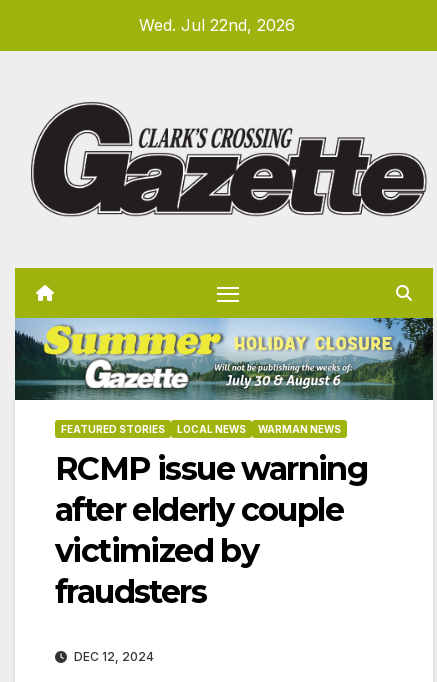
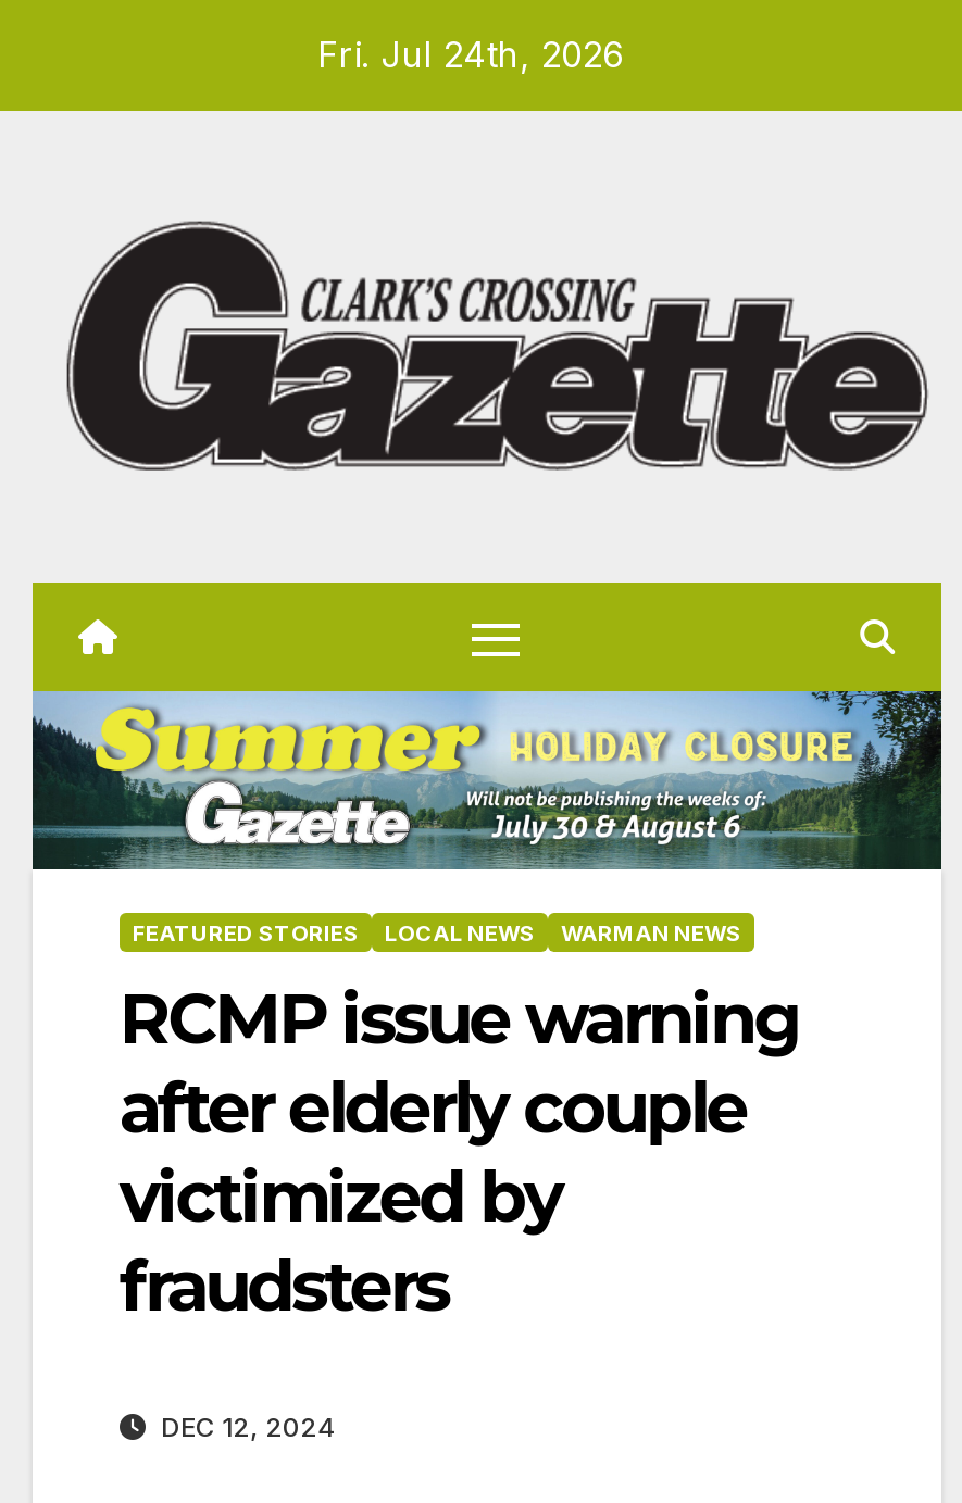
[138,15,294,35] Wed. Jul 22nd, 2026 -> [317,33,624,76] Fri. Jul 24th, 2026

